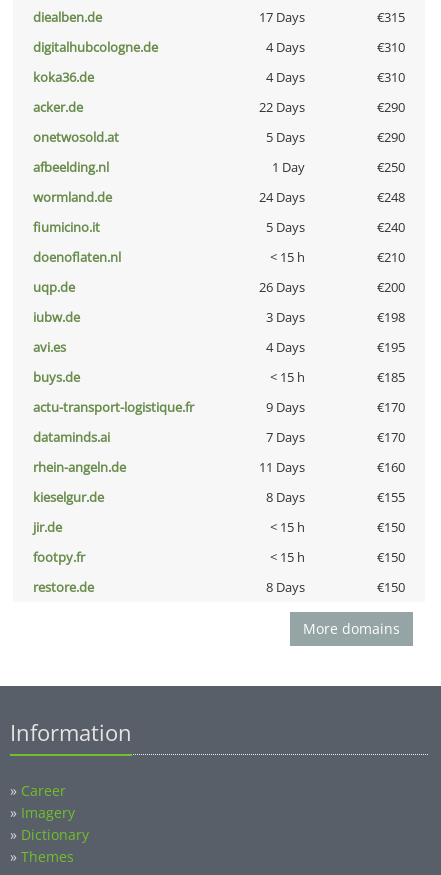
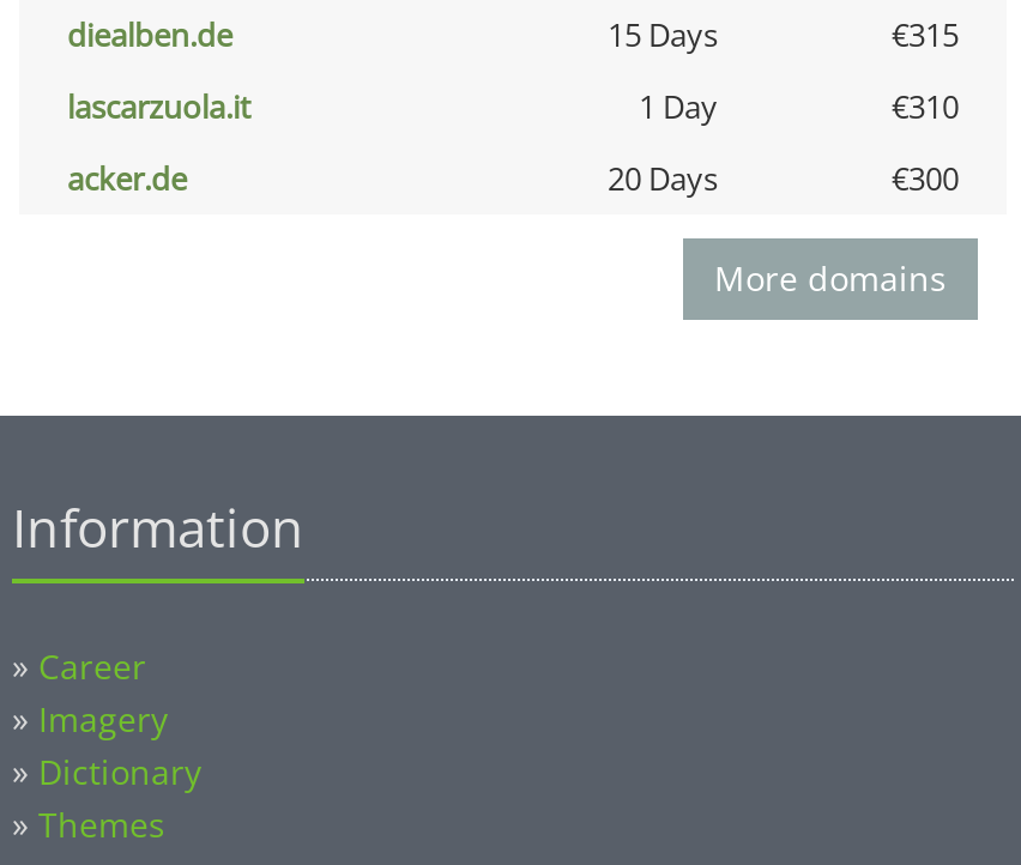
[258,8,304,26] 17 Days -> [608,13,718,56] 15 Days
[33,38,405,86] digitalhubcologne.de | 4 Days | €310 | koka36.de | 4 Days -> [67,85,718,128] lascarzuola.it | 1 Day
[33,98,405,596] 22 Days | €290 | onetwosold.at | 5 Days | €290 | afbeelding.nl | 1 Day | €250 | wormland.de | 24 Days | €248 | fiumicino.it | 5 Days | €240 | doenoflaten.nl | < 15 h | €210 | uqp.de | 26 Days | €200 | iubw.de | 3 Days | €198 | avi.es | 4 Days | €195 | buys.de | < 15 h | €185 | actu-transport-logistique.fr | 9 Days | €170 | dataminds.ai | 7 Days | €170 | rhein-angeln.de | 11 Days | €160 | kieselgur.de | 8 Days | €155 | jir.de | < 15 h | €150 | footpy.fr | < 15 h | €150 | restore.de | 8 Days | €150 -> [608,157,959,200] 20 Days | €300

